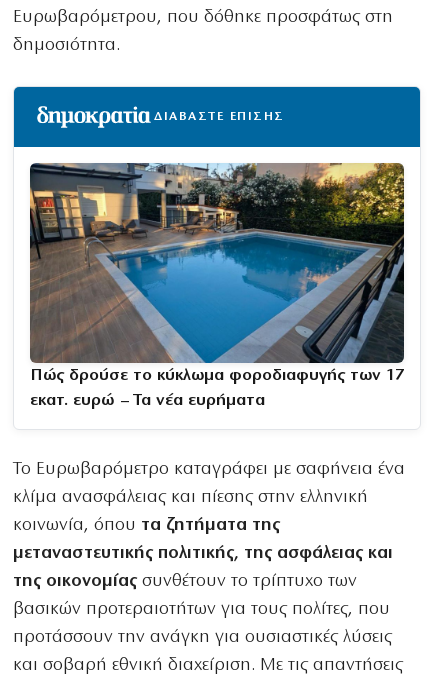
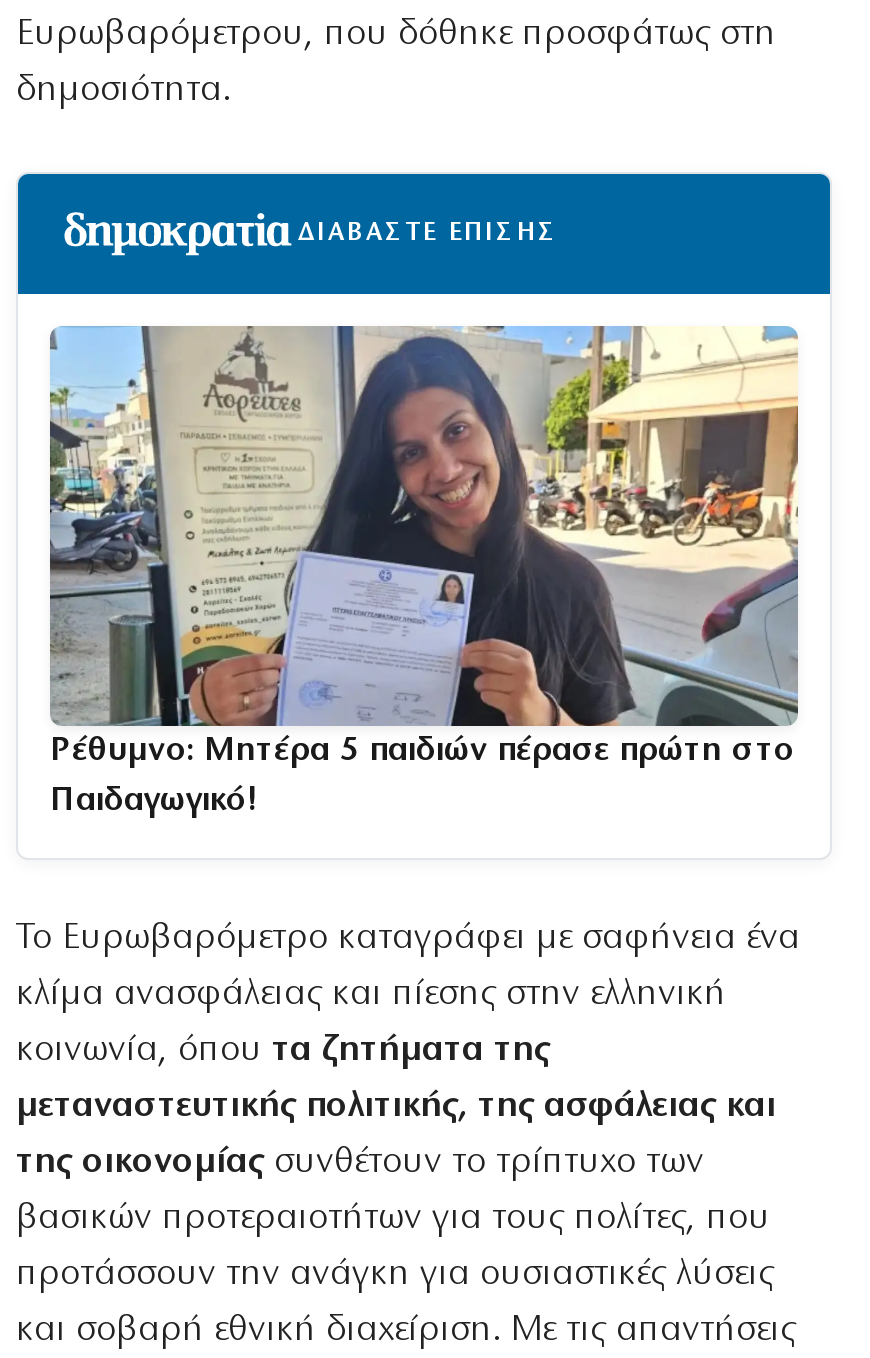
[29,162,405,384] [image] | Πώς δρούσε το κύκλωμα φοροδιαφυγής των 17 -> [48,324,800,768] [image] | Ρέθυμνο: Μητέρα 5 παιδιών πέρασε πρώτη στο
[30,392,265,409] εκατ. ευρώ – Τα νέα ευρήματα -> [50,784,258,818] Παιδαγωγικό!

